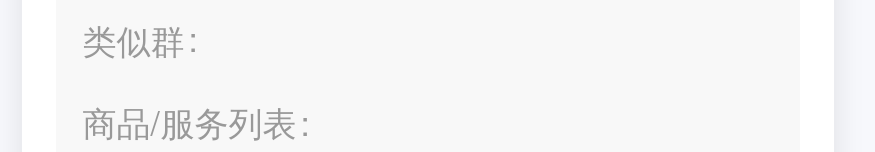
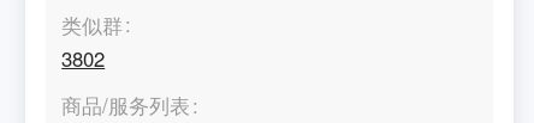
none -> [62,44,105,73] 3802

